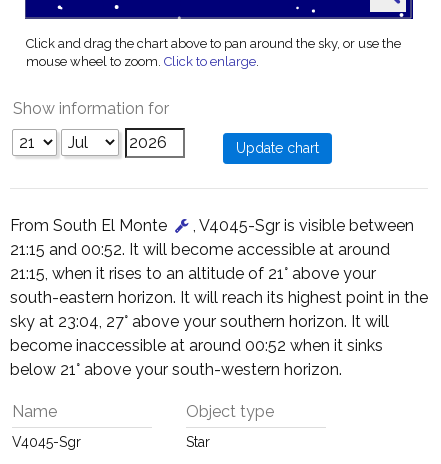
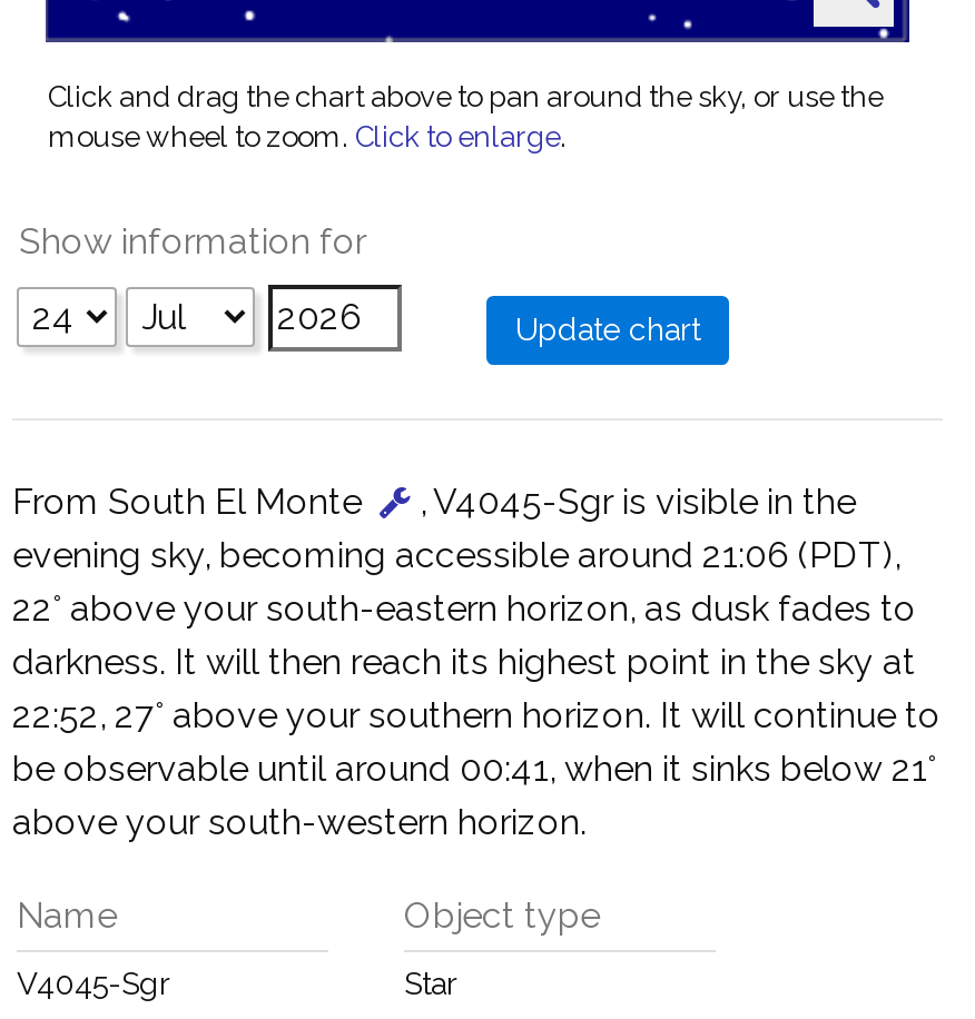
[10,216,428,379] , V4045-Sgr is visible between | 21:15 and 00:52. It will become accessible at around | 21:15, when it rises to an altitude of 21° above your | south-eastern horizon. It will reach its highest point in the | sky at 23:04, 27° above your southern horizon. It will | become inaccessible at around 00:52 when it sinks | below 21° above your south-western horizon. -> [12,481,940,843] , V4045-Sgr is visible in the | evening sky, becoming accessible around 21:06 (PDT), | 22° above your south-eastern horizon, as dusk fades to | darkness. It will then reach its highest point in the sky at | 22:52, 27° above your southern horizon. It will continue to | be observable until around 00:41, when it sinks below 21° | above your south-western horizon.

